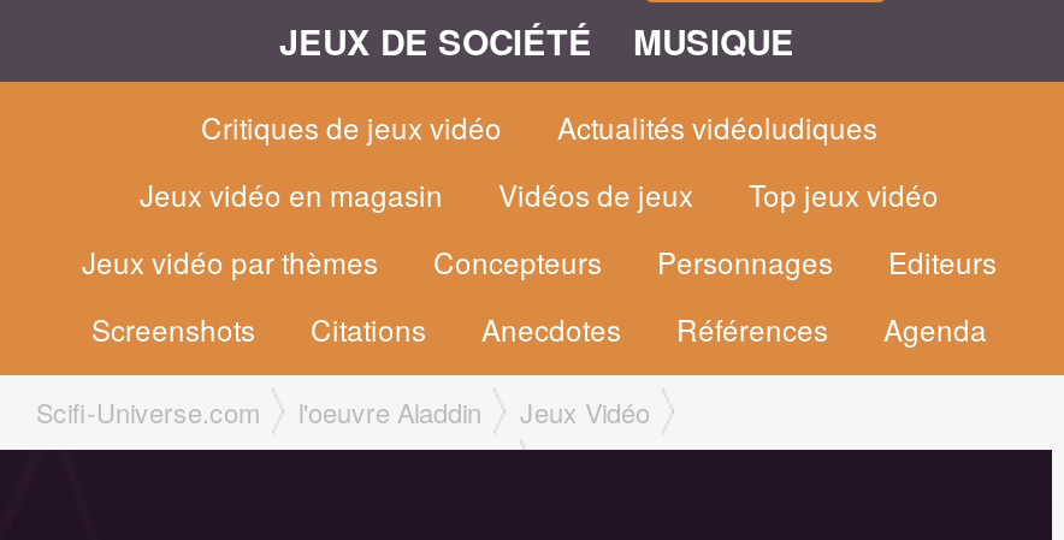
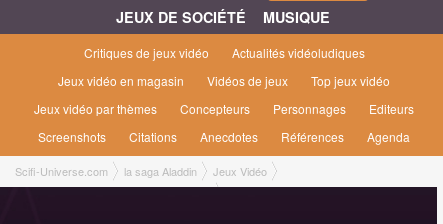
[298,392,481,431] l'oeuvre Aladdin -> [124,163,197,179] la saga Aladdin

